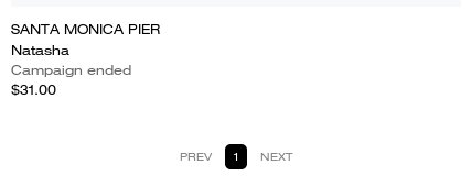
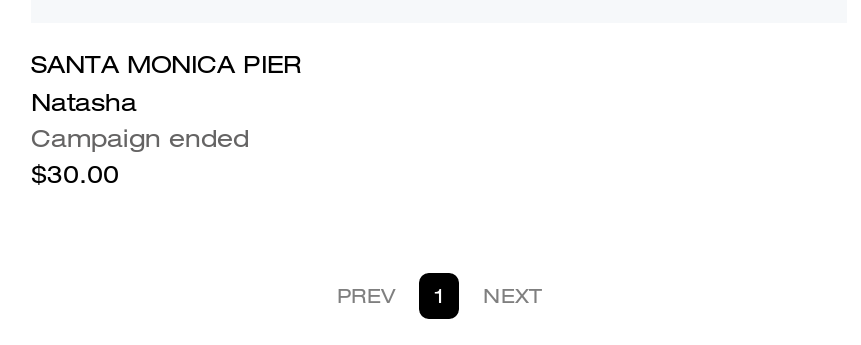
[11,80,56,99] $31.00 -> [31,157,119,191] $30.00

